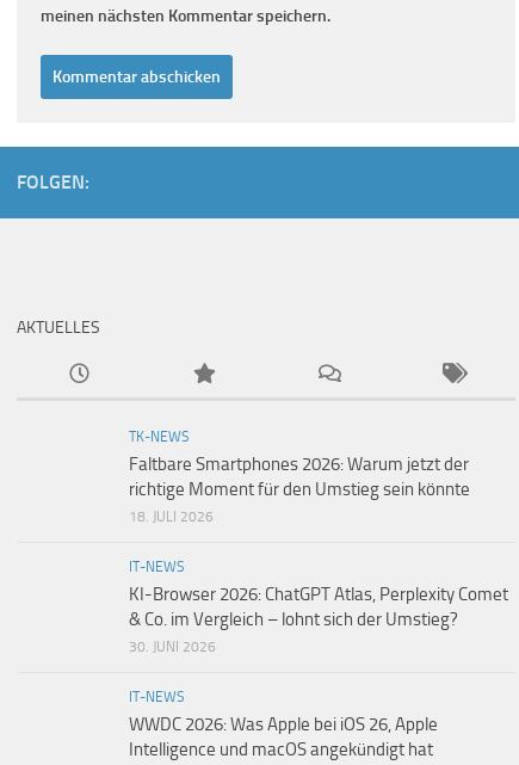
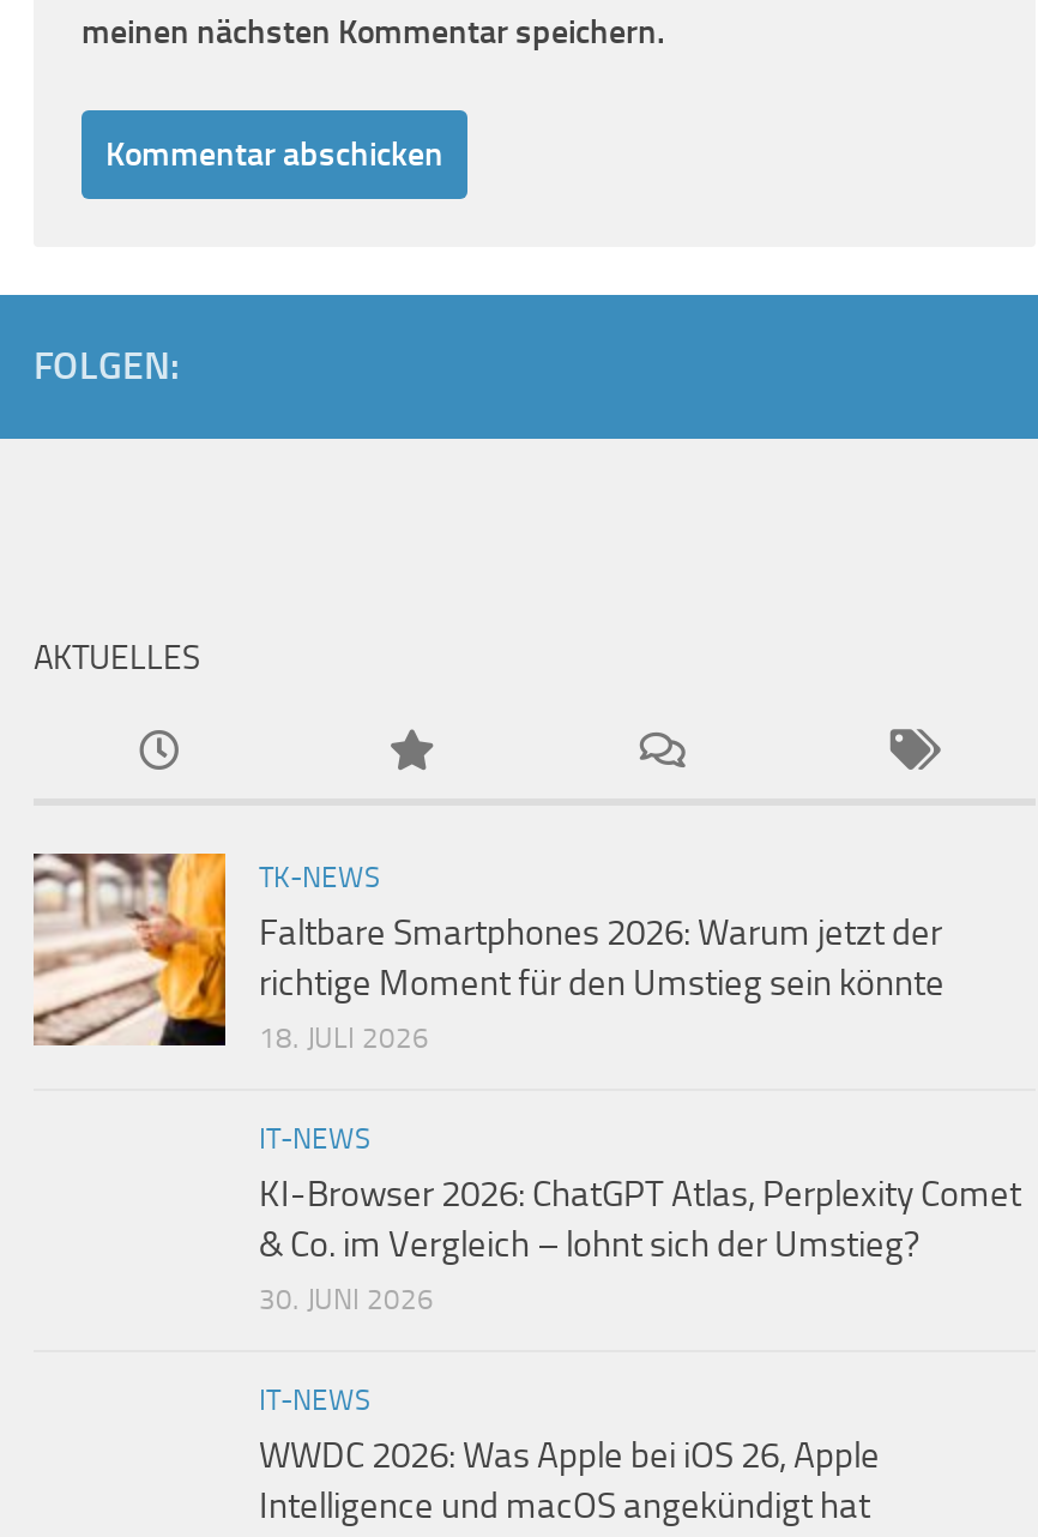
none -> [31,851,228,1048] [image]

